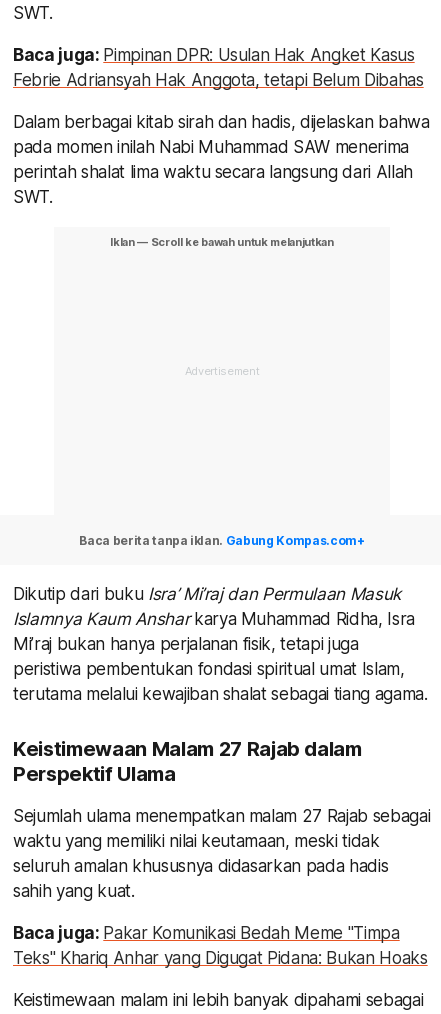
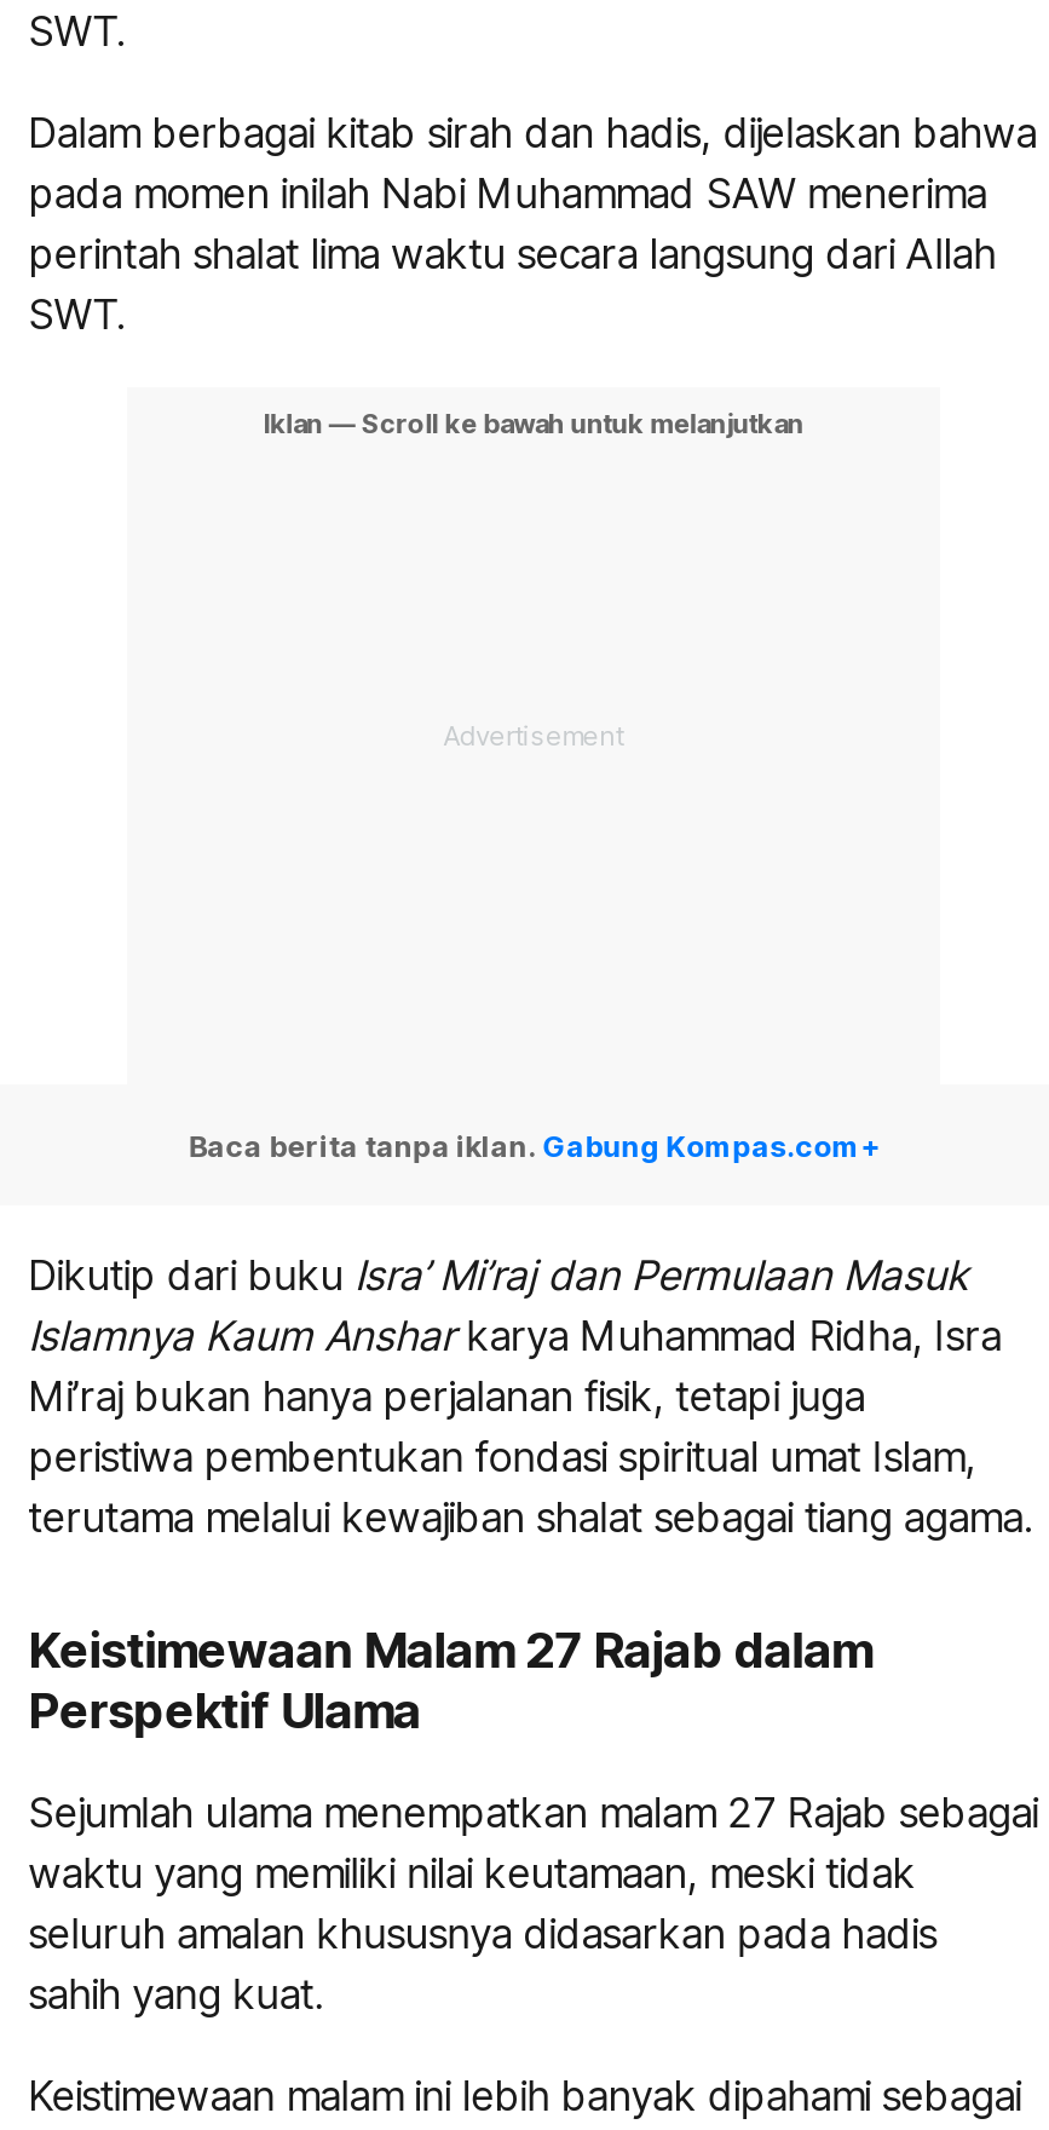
[13,45,424,90] Baca juga: Pimpinan DPR: Usulan Hak Angket Kasus | Febrie Adriansyah Hak Anggota, tetapi Belum Dibahas -> none
[13,923,428,968] Baca juga: Pakar Komunikasi Bedah Meme "Timpa | Teks" Khariq Anhar yang Digugat Pidana: Bukan Hoaks -> none

